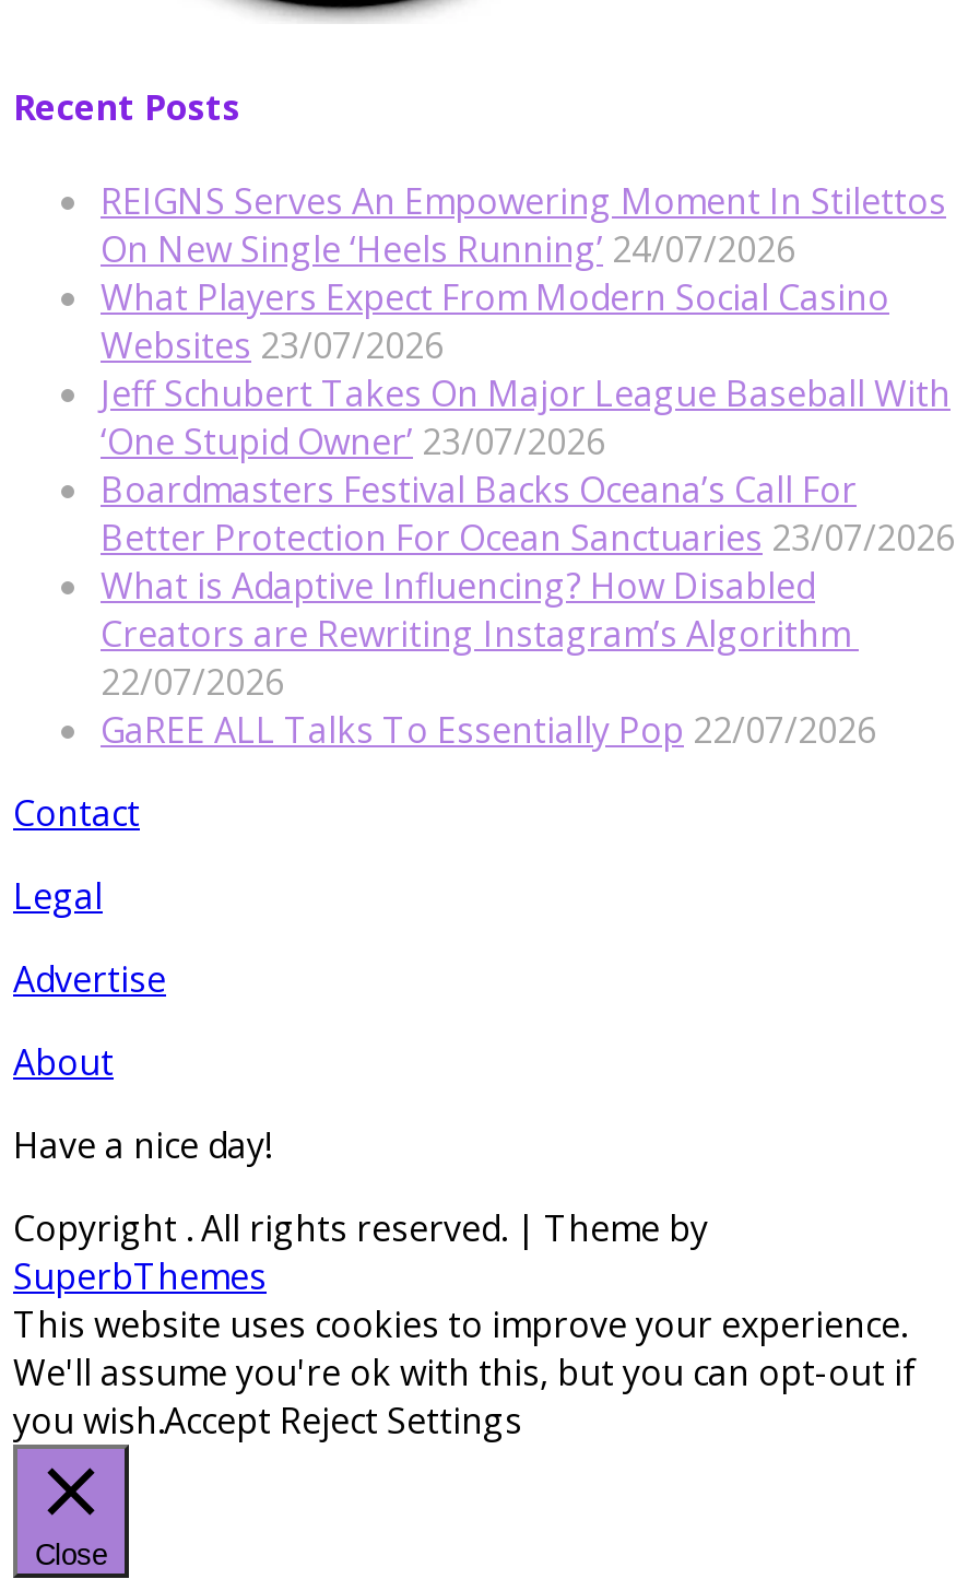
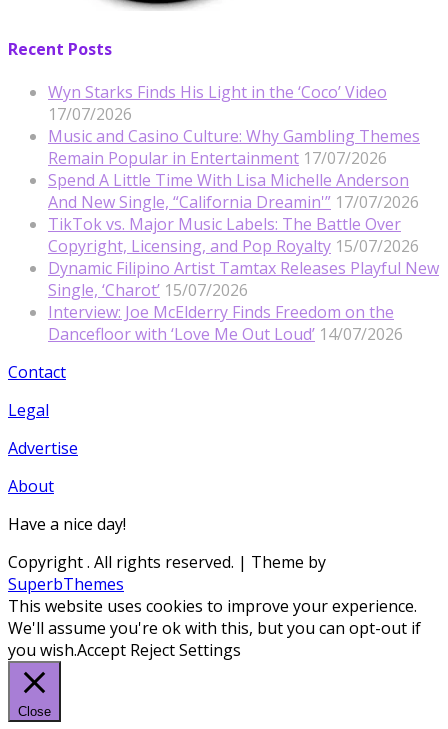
[101,177,955,754] REIGNS Serves An Empowering Moment In Stilettos | On New Single ‘Heels Running’ 24/07/2026 | What Players Expect From Modern Social Casino | Websites 23/07/2026 | Jeff Schubert Takes On Major League Baseball With | ‘One Stupid Owner’ 23/07/2026 | Boardmasters Festival Backs Oceana’s Call For | Better Protection For Ocean Sanctuaries 23/07/2026 | What is Adaptive Influencing? How Disabled | Creators are Rewriting Instagram’s Algorithm | 22/07/2026 | GaREE ALL Talks To Essentially Pop 22/07/2026 -> [48,81,439,345] Wyn Starks Finds His Light in the ‘Coco’ Video | 17/07/2026 | Music and Casino Culture: Why Gambling Themes | Remain Popular in Entertainment 17/07/2026 | Spend A Little Time With Lisa Michelle Anderson | And New Single, “California Dreamin'” 17/07/2026 | TikTok vs. Major Music Labels: The Battle Over | Copyright, Licensing, and Pop Royalty 15/07/2026 | Dynamic Filipino Artist Tamtax Releases Playful New | Single, ‘Charot’ 15/07/2026 | Interview: Joe McElderry Finds Freedom on the | Dancefloor with ‘Love Me Out Loud’ 14/07/2026

